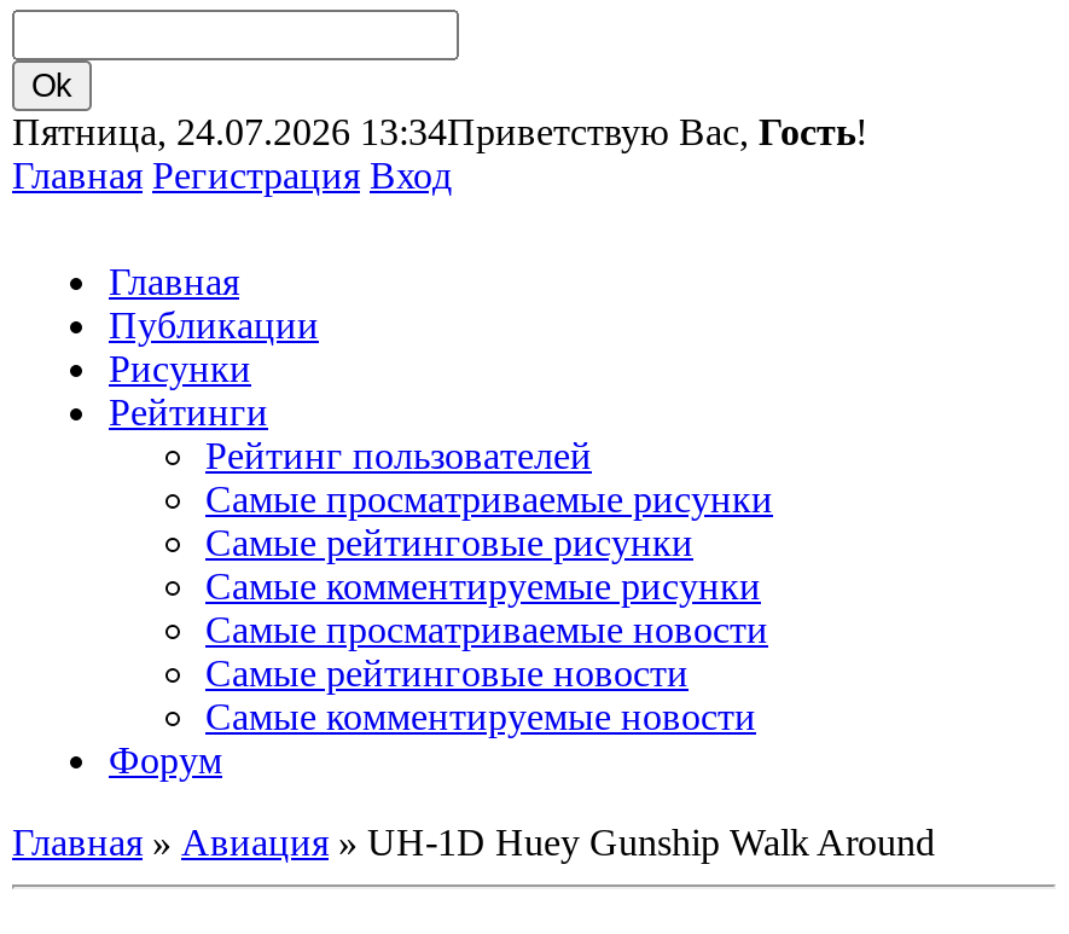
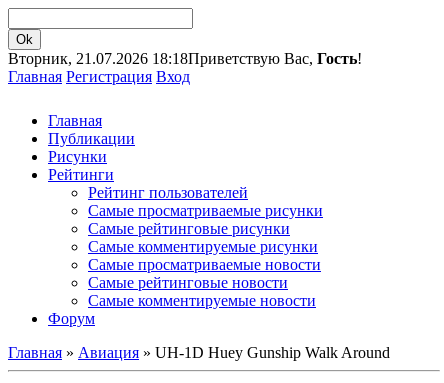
[12,111,867,152] Пятница, 24.07.2026 13:34Приветствую Вас, Гость! -> [8,50,362,67] Вторник, 21.07.2026 18:18Приветствую Вас, Гость!

